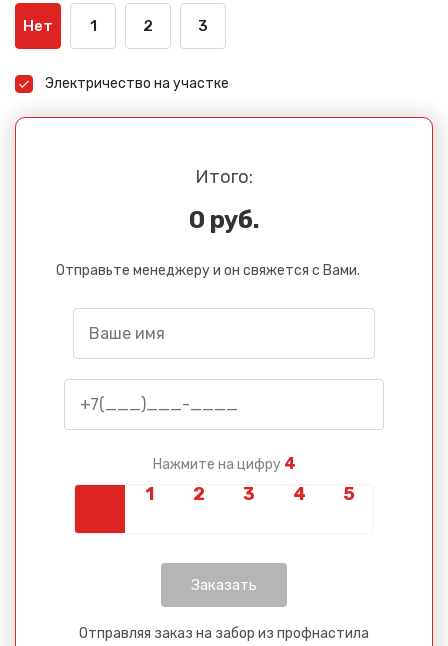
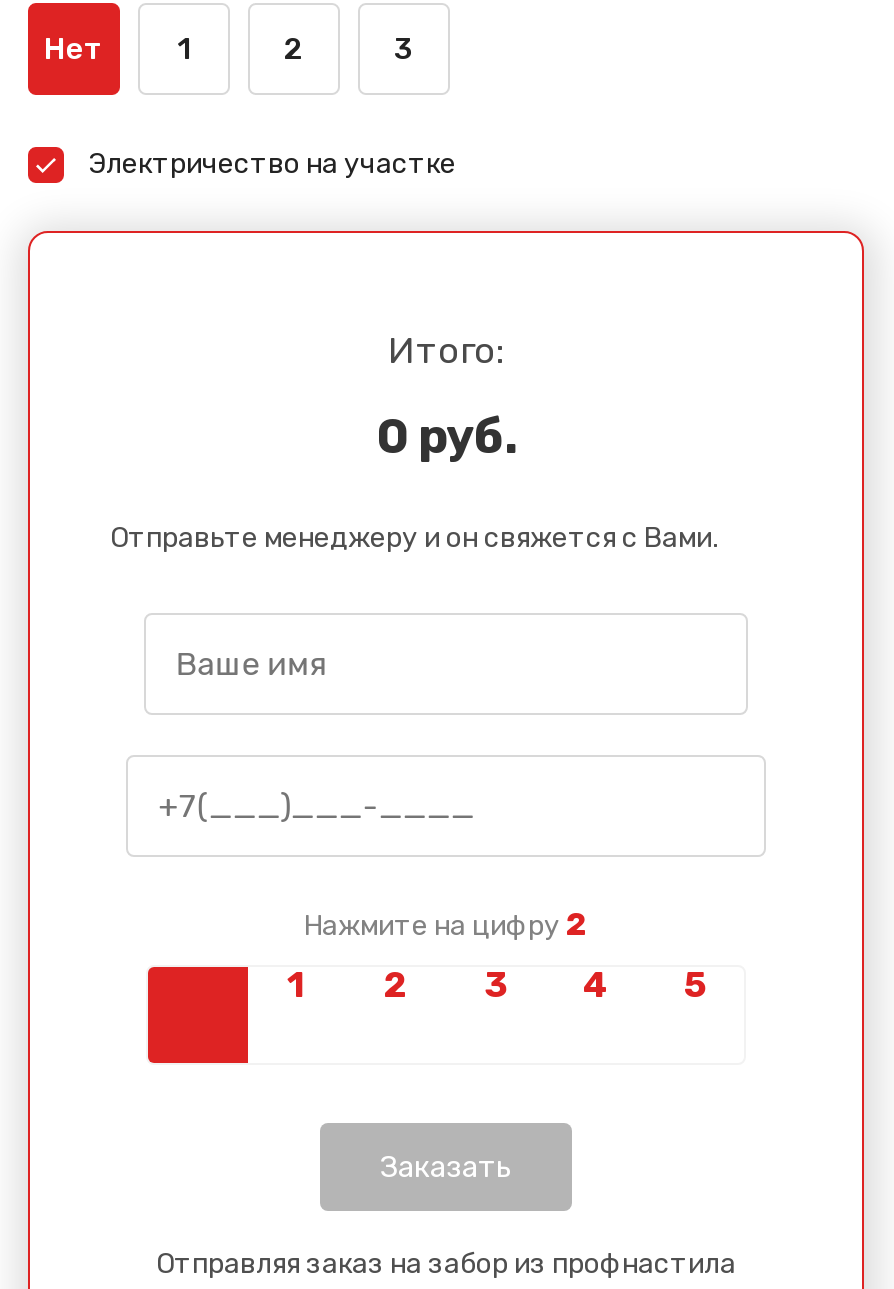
[152,454,295,473] Нажмите на цифру 4 -> [304,905,588,943] Нажмите на цифру 2

